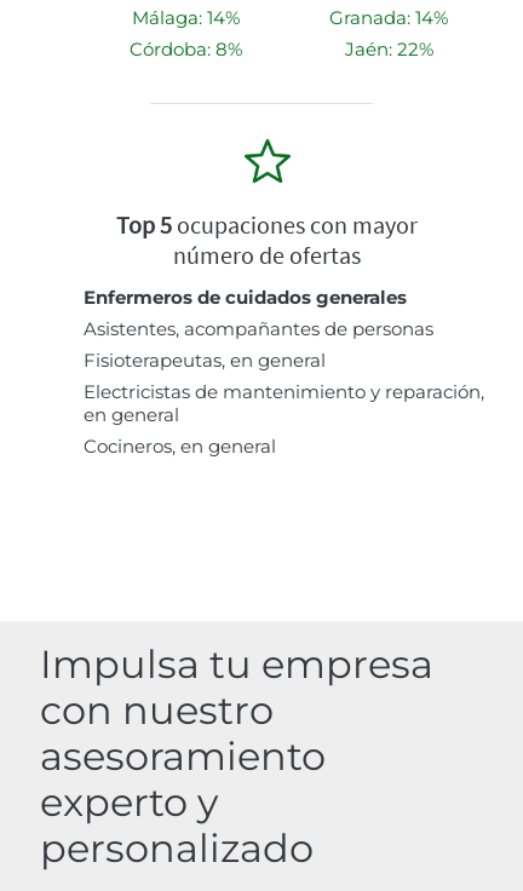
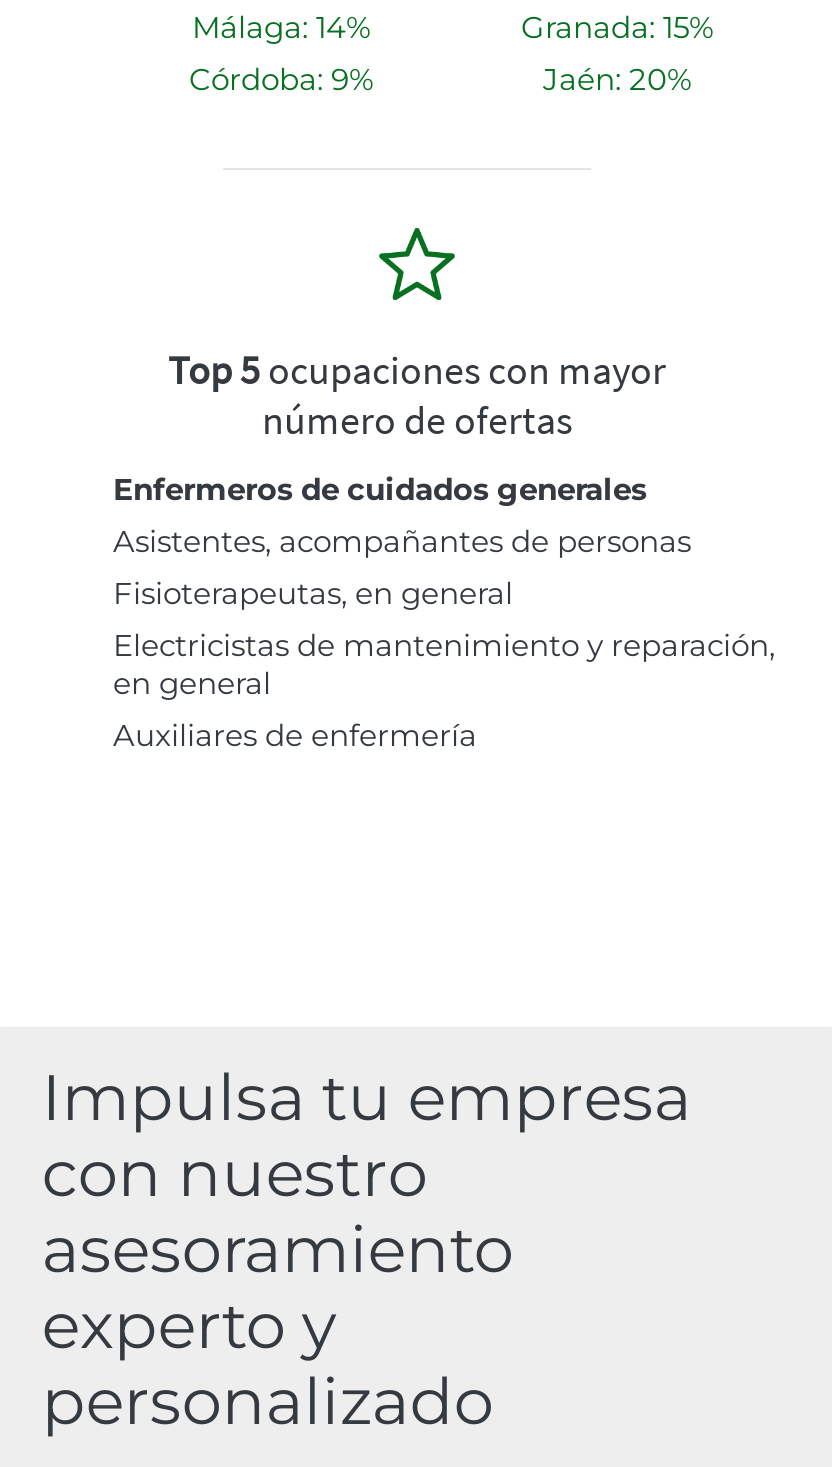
[329,6,448,29] Granada: 14% -> [521,9,713,47] Granada: 15%
[129,37,242,60] Córdoba: 8% -> [189,61,373,99] Córdoba: 9%
[344,37,433,60] Jaén: 22% -> [543,61,691,99] Jaén: 20%
[84,434,276,457] Cocineros, en general -> [113,717,477,755] Auxiliares de enfermería

